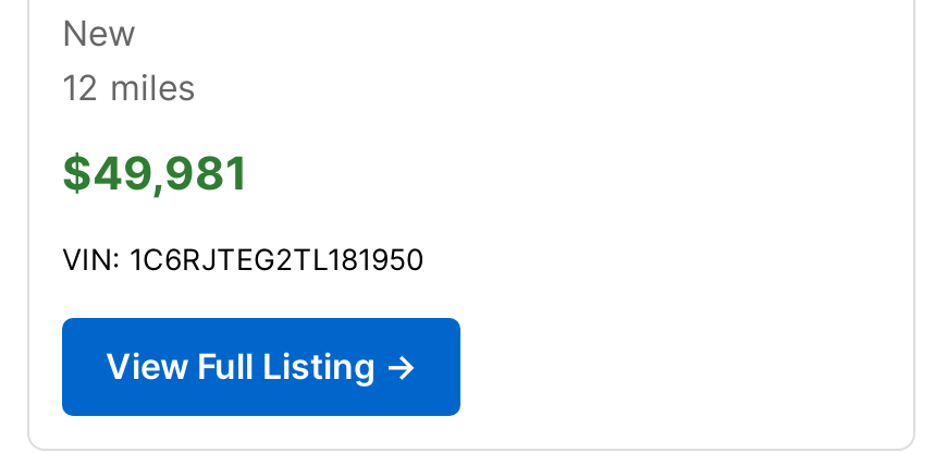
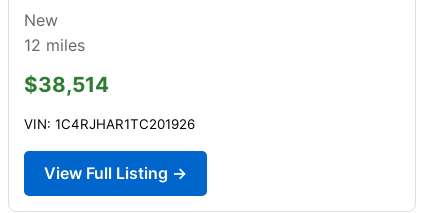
[62,146,247,200] $49,981 -> [24,72,109,97] $38,514
[62,242,423,276] VIN: 1C6RJTEG2TL181950 -> [24,116,195,132] VIN: 1C4RJHAR1TC201926

